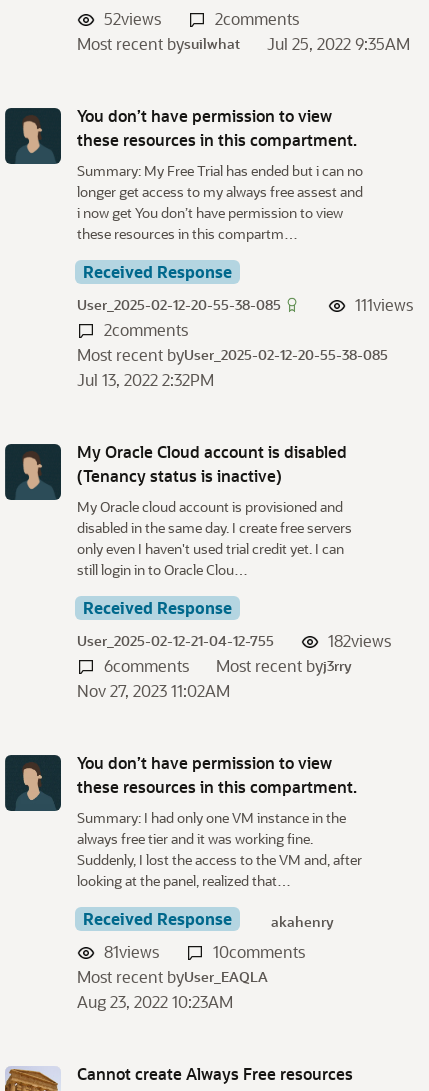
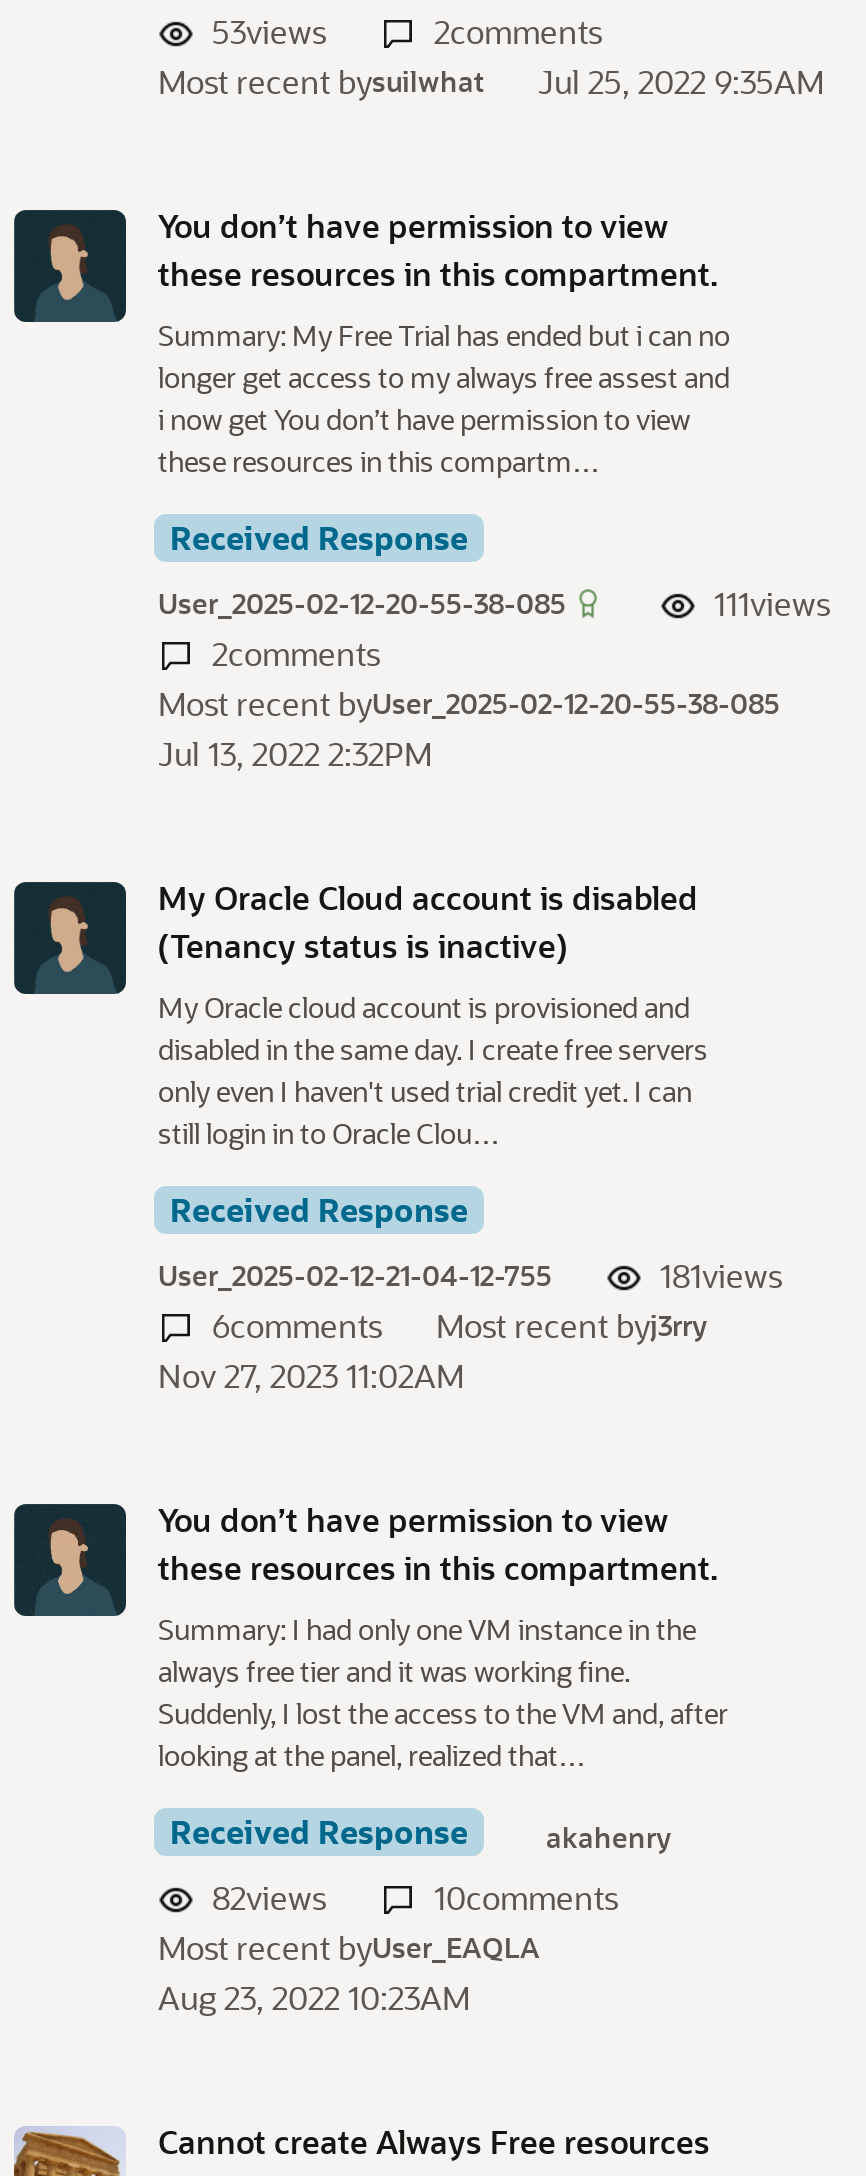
[104,7,161,28] 52views -> [212,9,326,51] 53views
[328,629,391,650] 182views -> [660,1253,782,1295] 181views
[104,940,159,961] 81views -> [212,1875,326,1917] 82views

